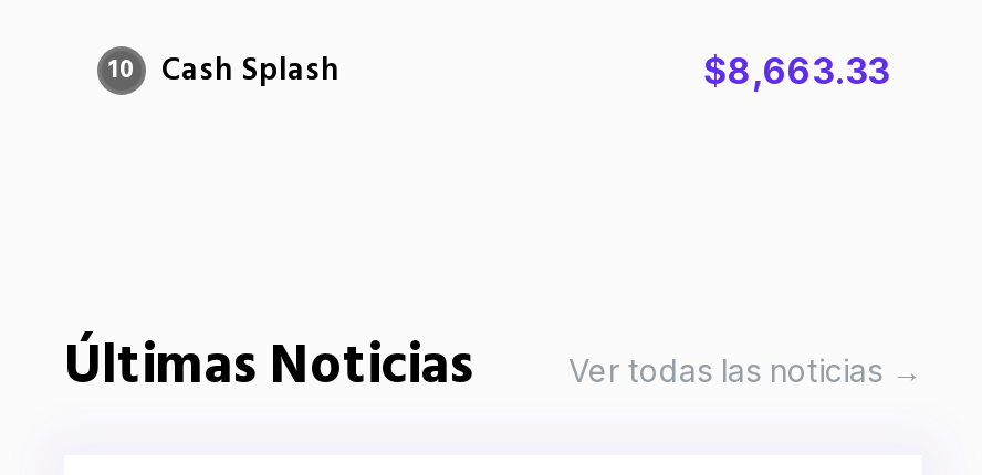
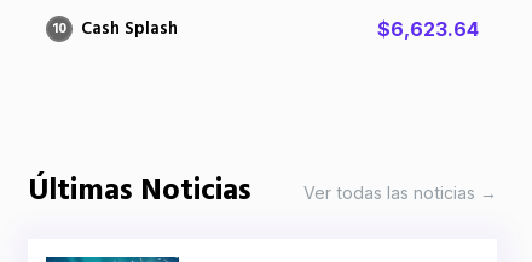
[703,49,889,93] $8,663.33 -> [377,17,479,41] $6,623.64

